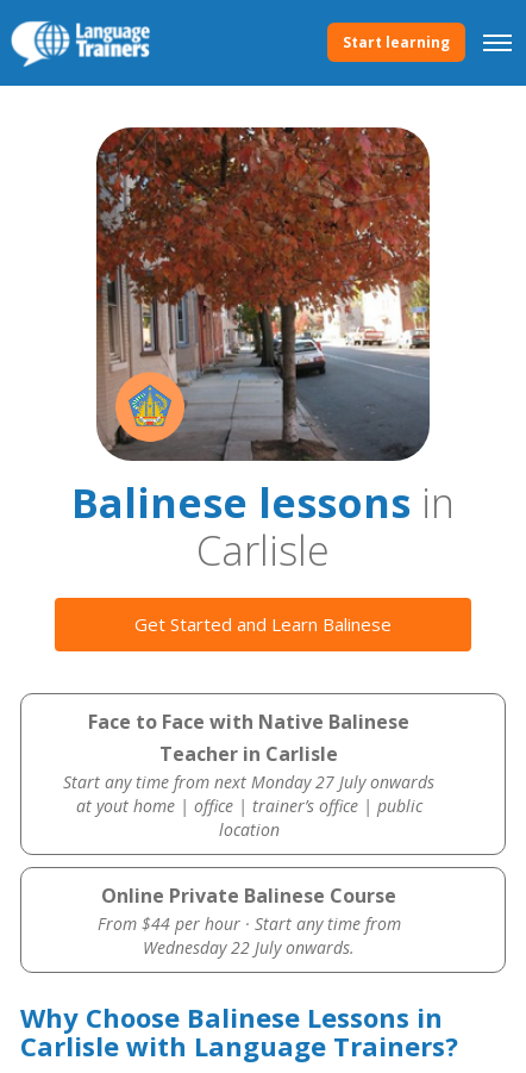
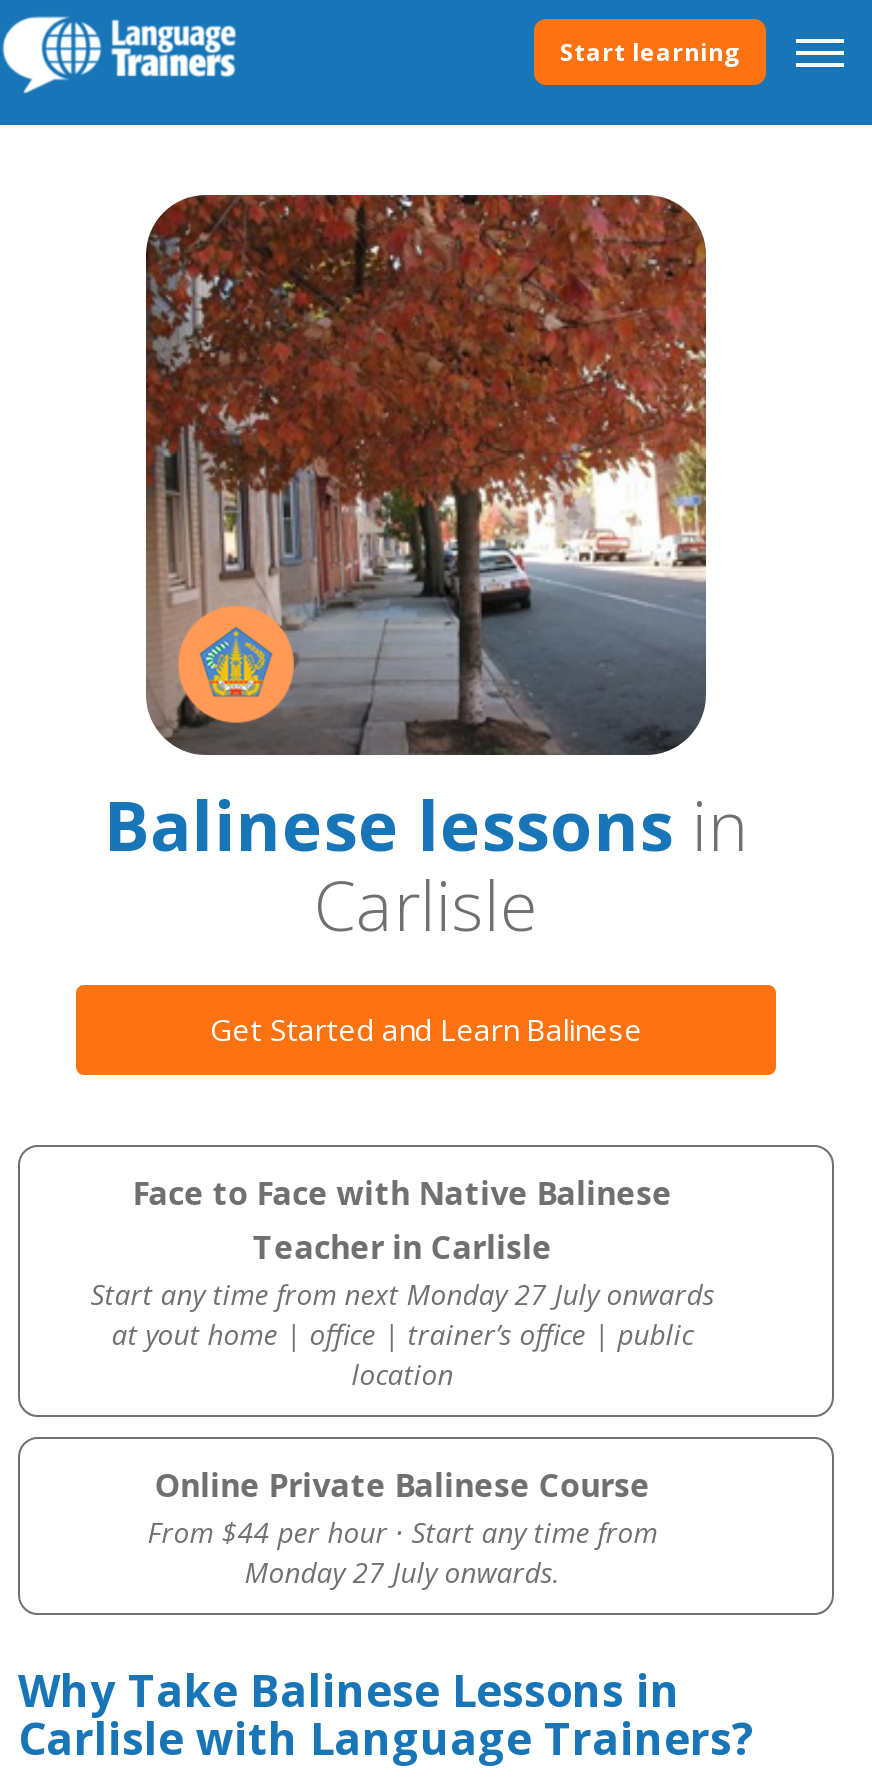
[143,936,355,959] Wednesday 22 July onwards. -> [244,1553,560,1591] Monday 27 July onwards.
[20,999,443,1035] Why Choose Balinese Lessons in -> [18,1659,680,1719] Why Take Balinese Lessons in

